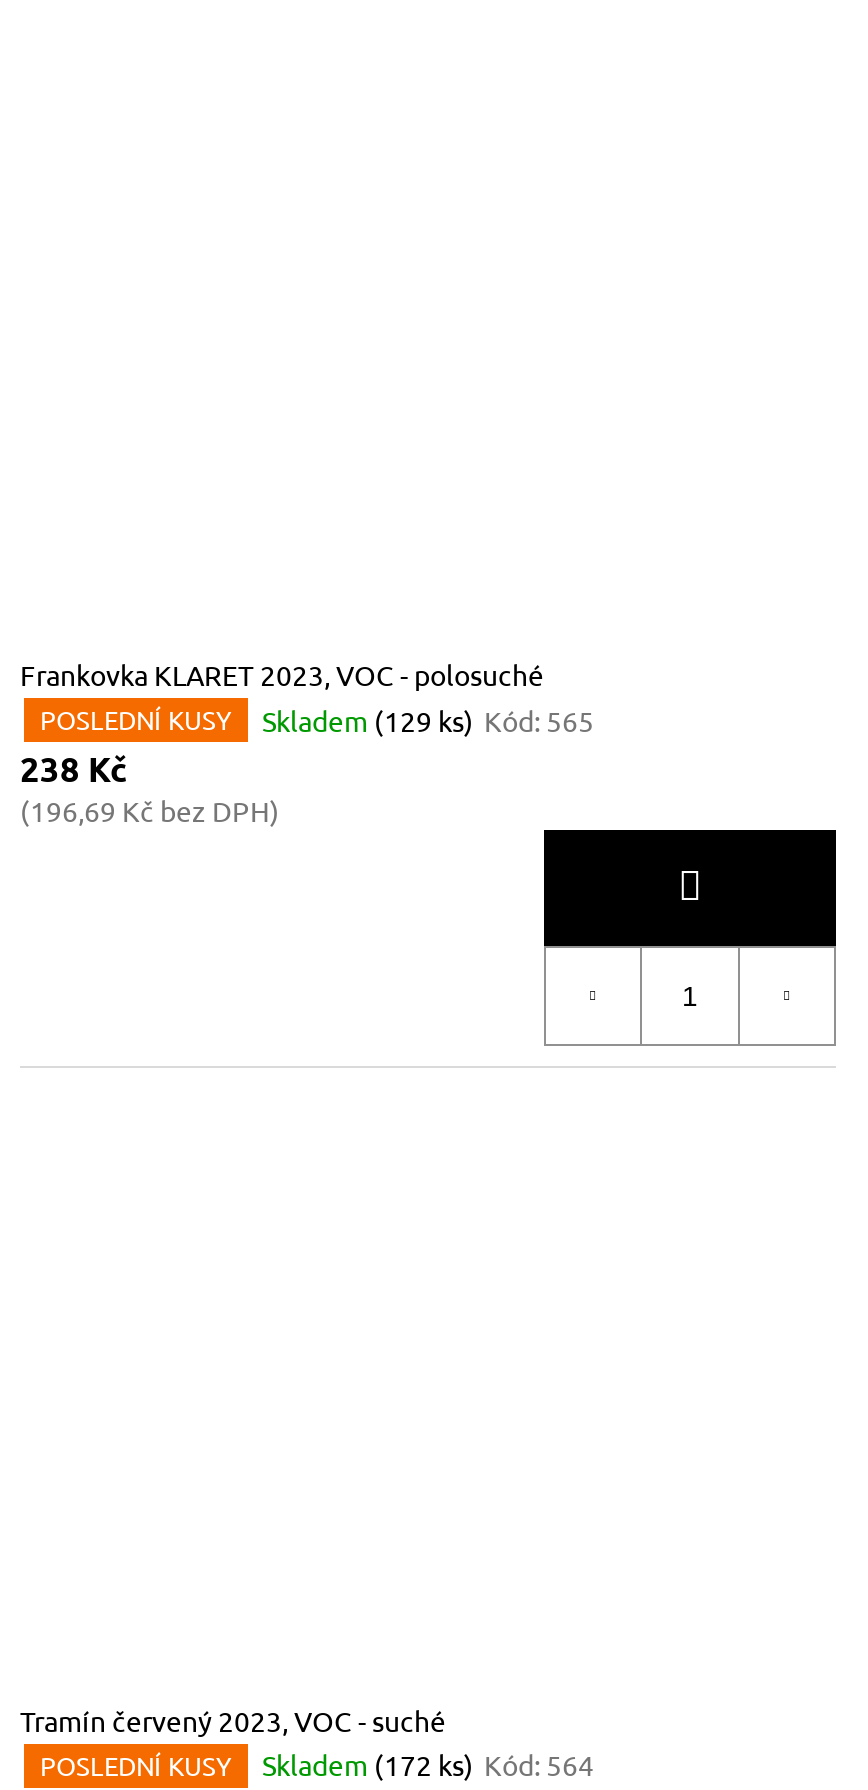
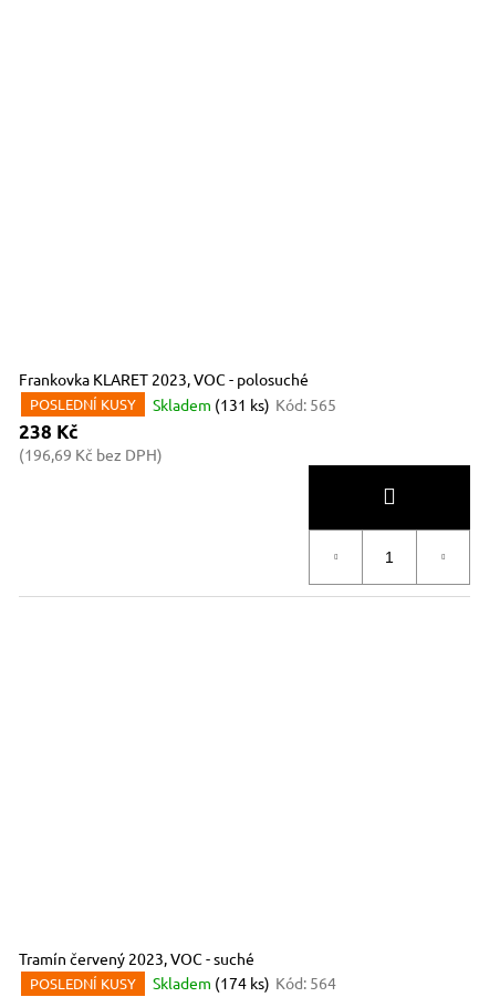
[262,701,594,737] Skladem (129 ks) Kód: 565 -> [153,394,336,414] Skladem (131 ks) Kód: 565
[262,1747,594,1783] Skladem (172 ks) Kód: 564 -> [153,973,336,993] Skladem (174 ks) Kód: 564

